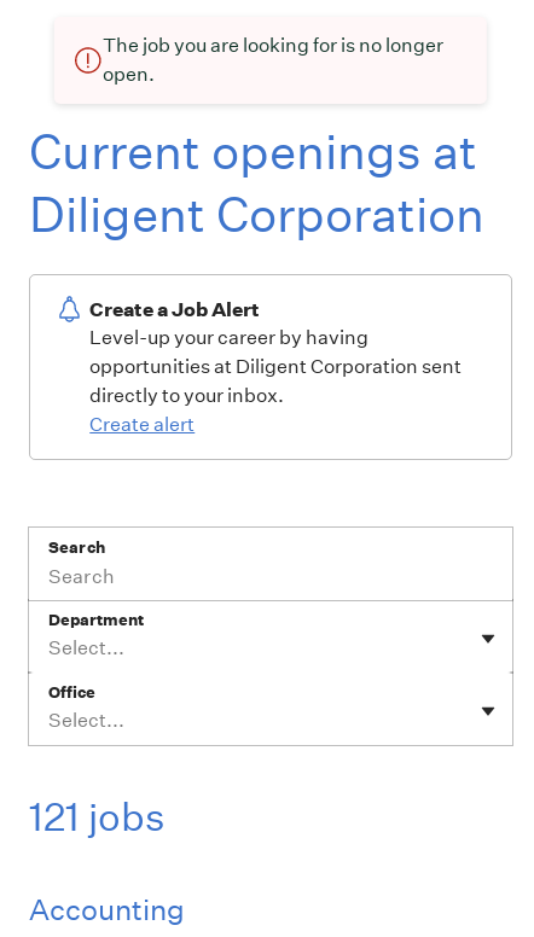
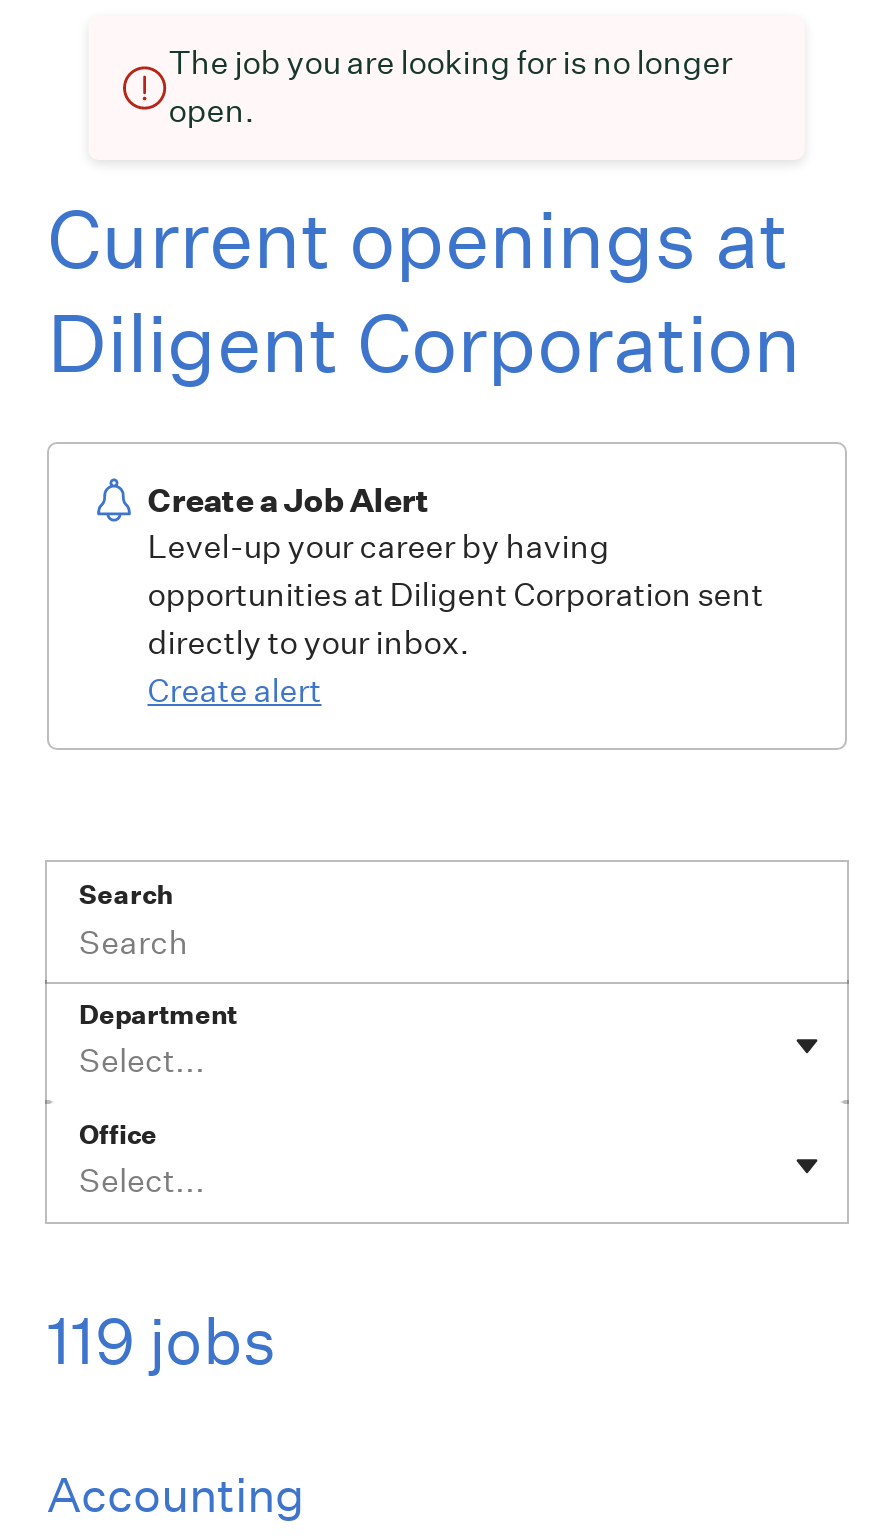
[29,793,166,840] 121 jobs -> [47,1302,277,1380] 119 jobs

